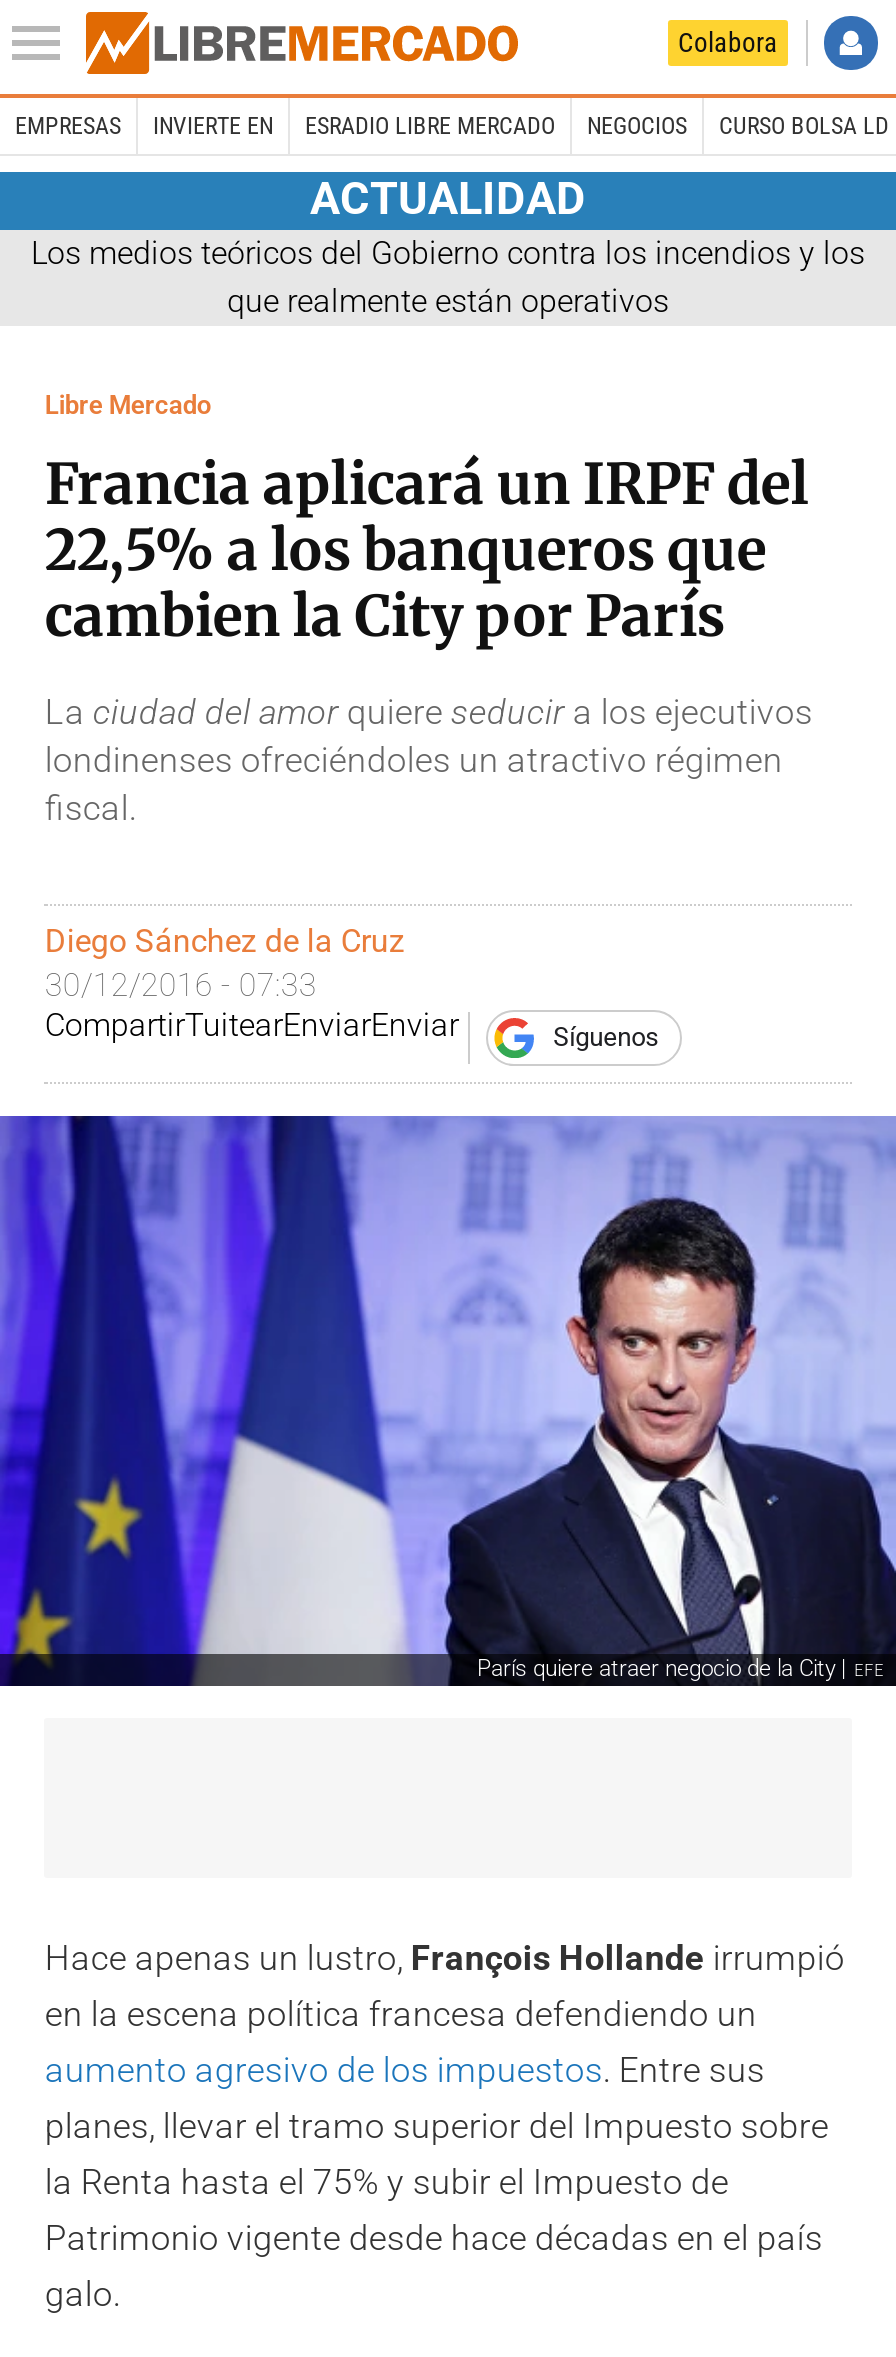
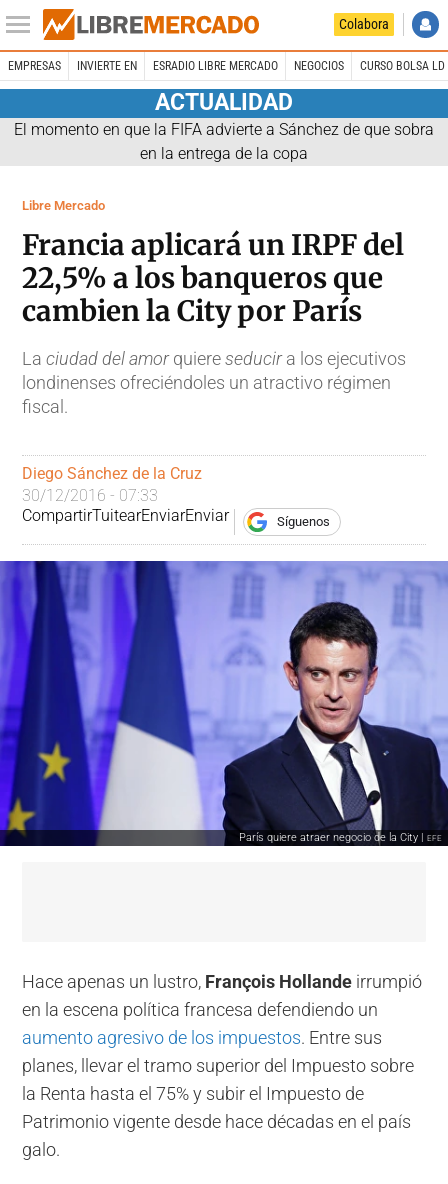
[31,233,865,319] Los medios teóricos del Gobierno contra los incendios y los | que realmente están operativos -> [14,120,434,163] El momento en que la FIFA advierte a Sánchez de que sobra | en la entrega de la copa

